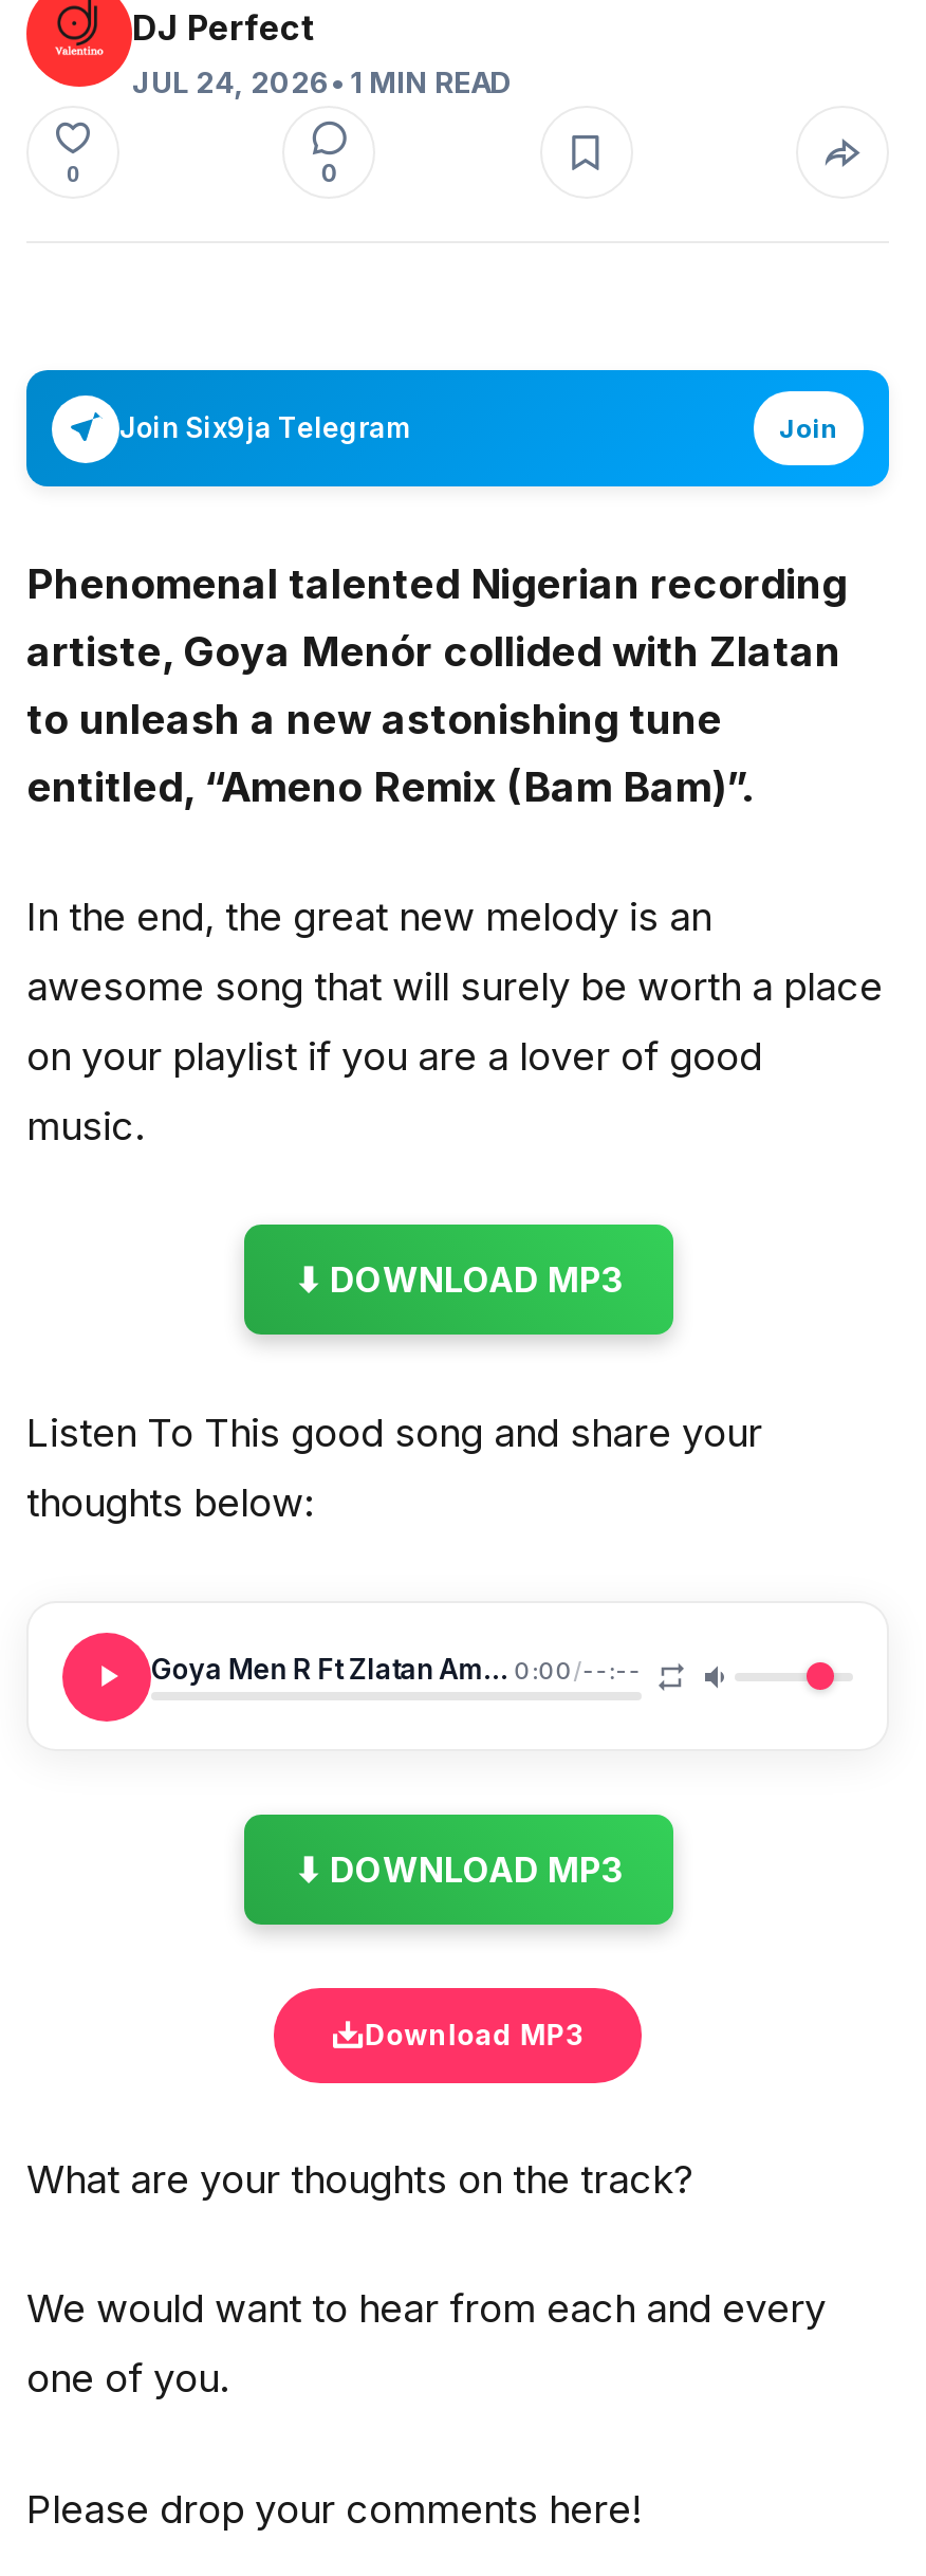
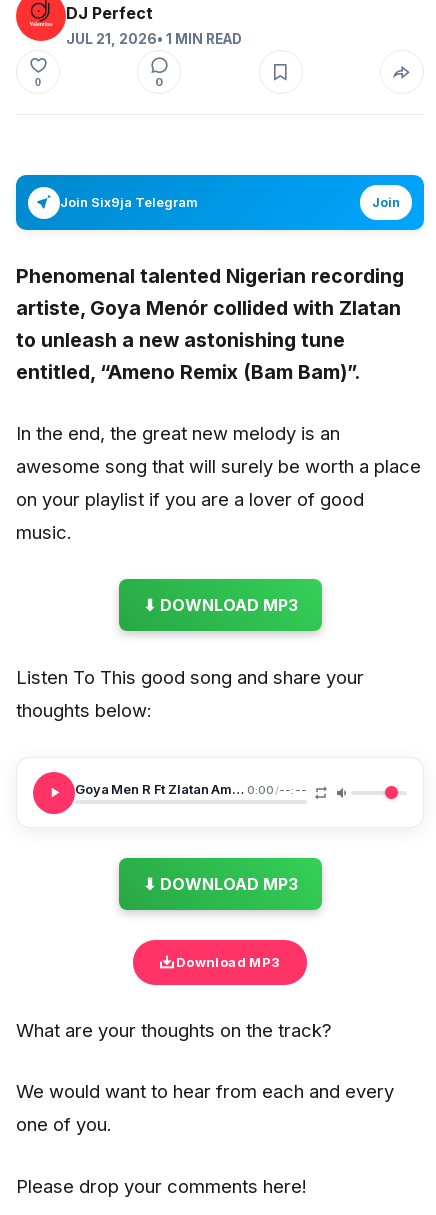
[132,66,511,99] JUL 24, 2026 • 1 MIN READ -> [66,31,242,47] JUL 21, 2026 • 1 MIN READ

